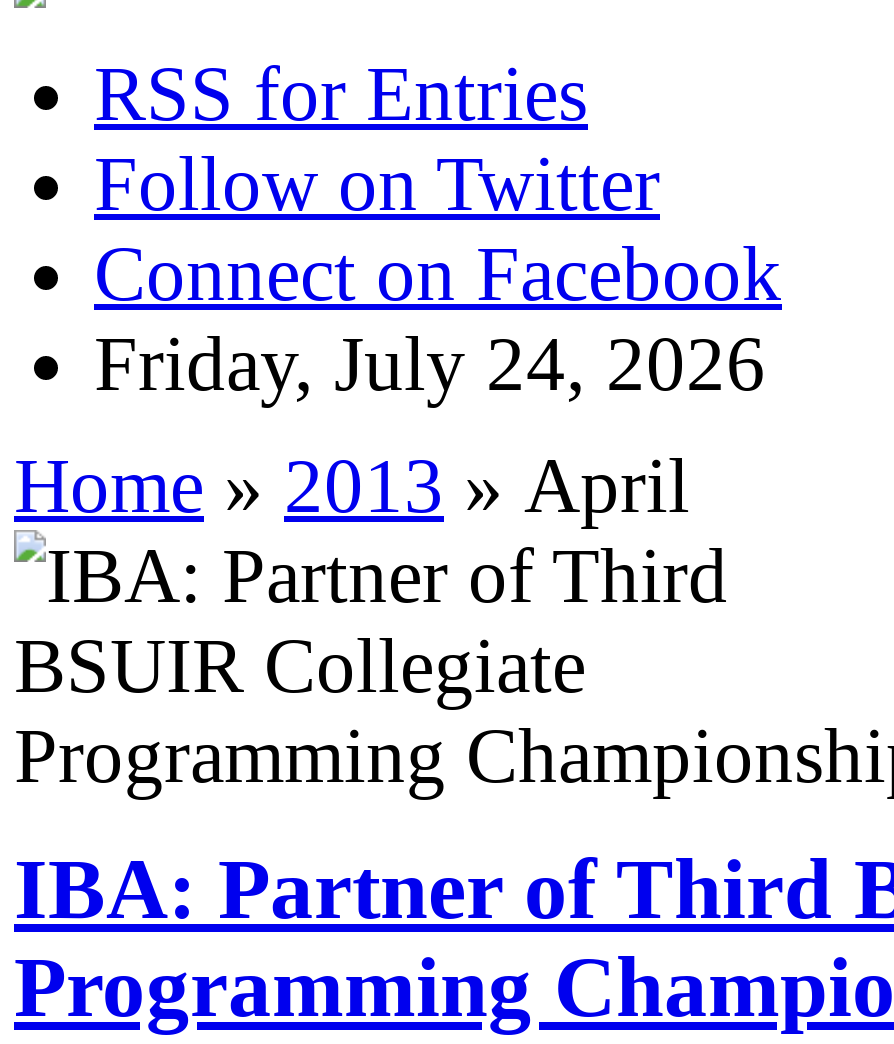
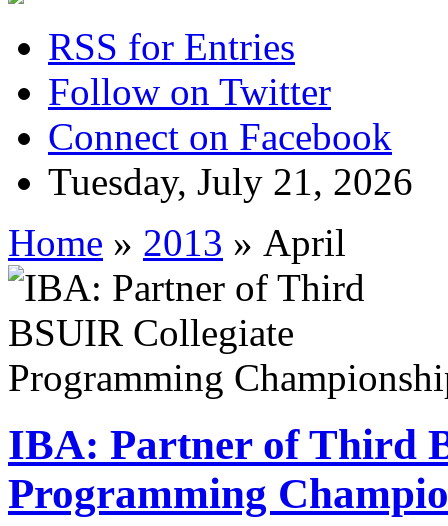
[94,321,766,407] Friday, July 24, 2026 -> [48,160,413,203] Tuesday, July 21, 2026

